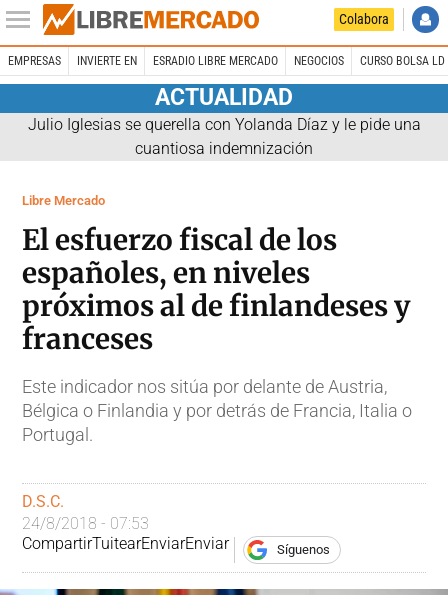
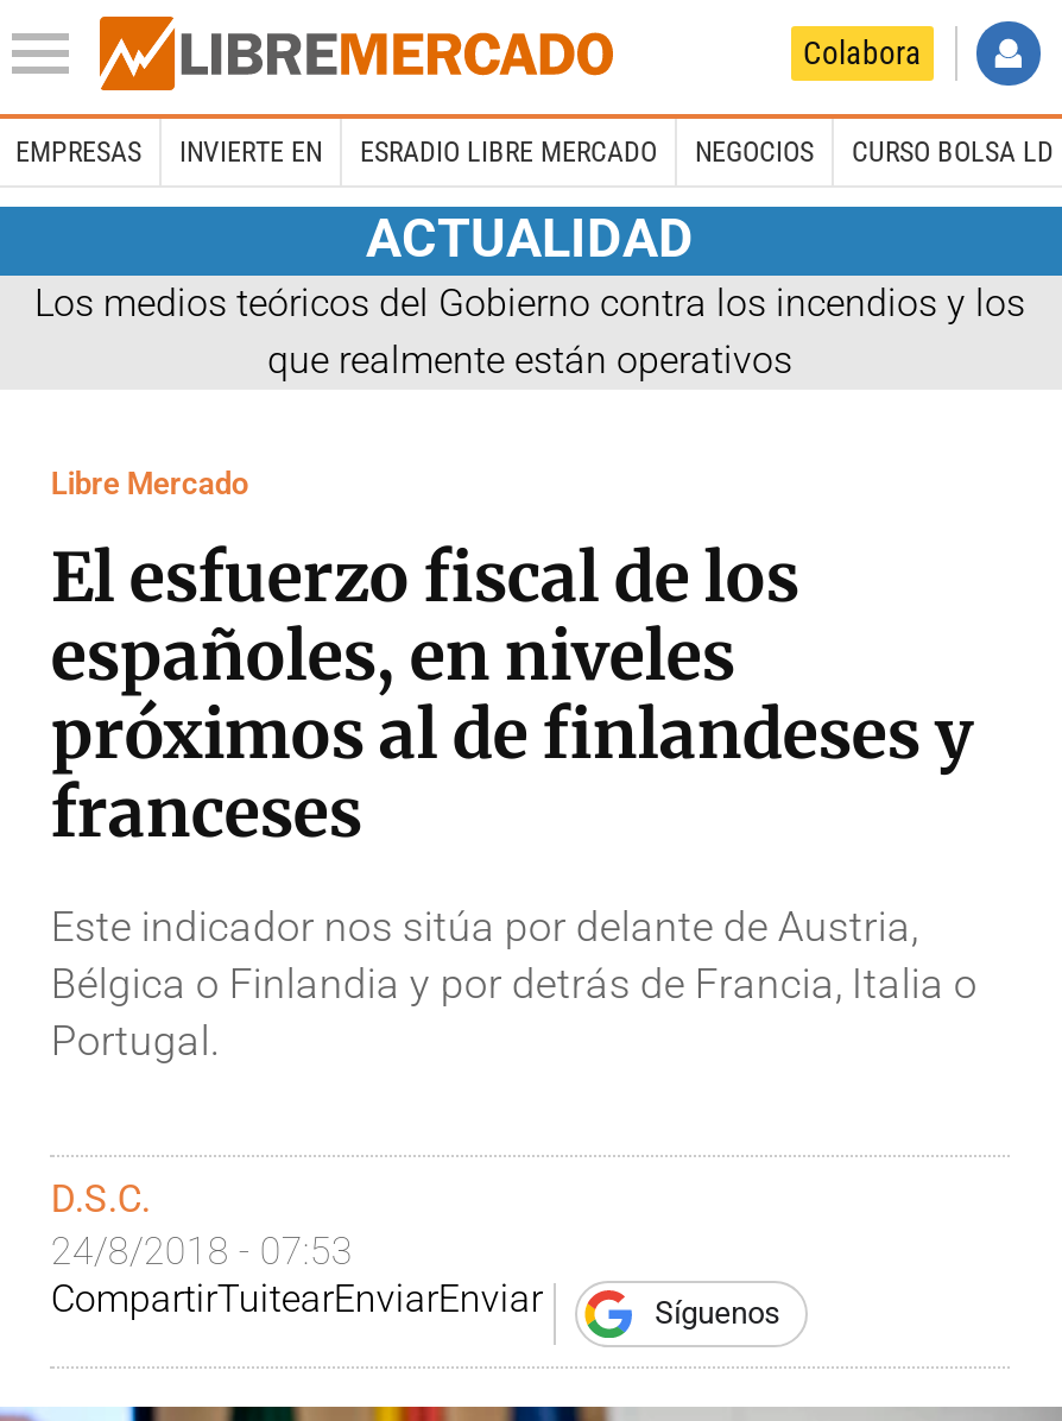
[27,115,420,158] Julio Iglesias se querella con Yolanda Díaz y le pide una | cuantiosa indemnización -> [34,279,1025,382] Los medios teóricos del Gobierno contra los incendios y los | que realmente están operativos

